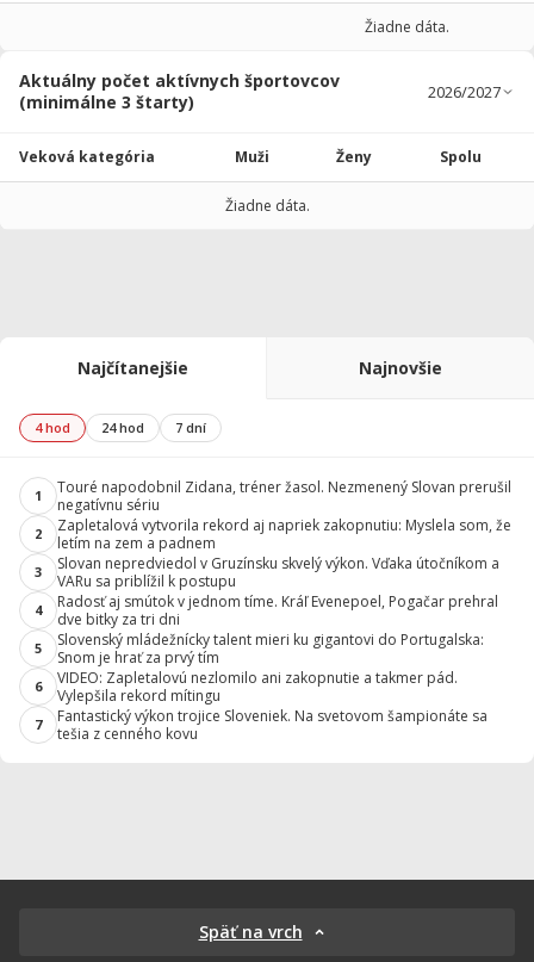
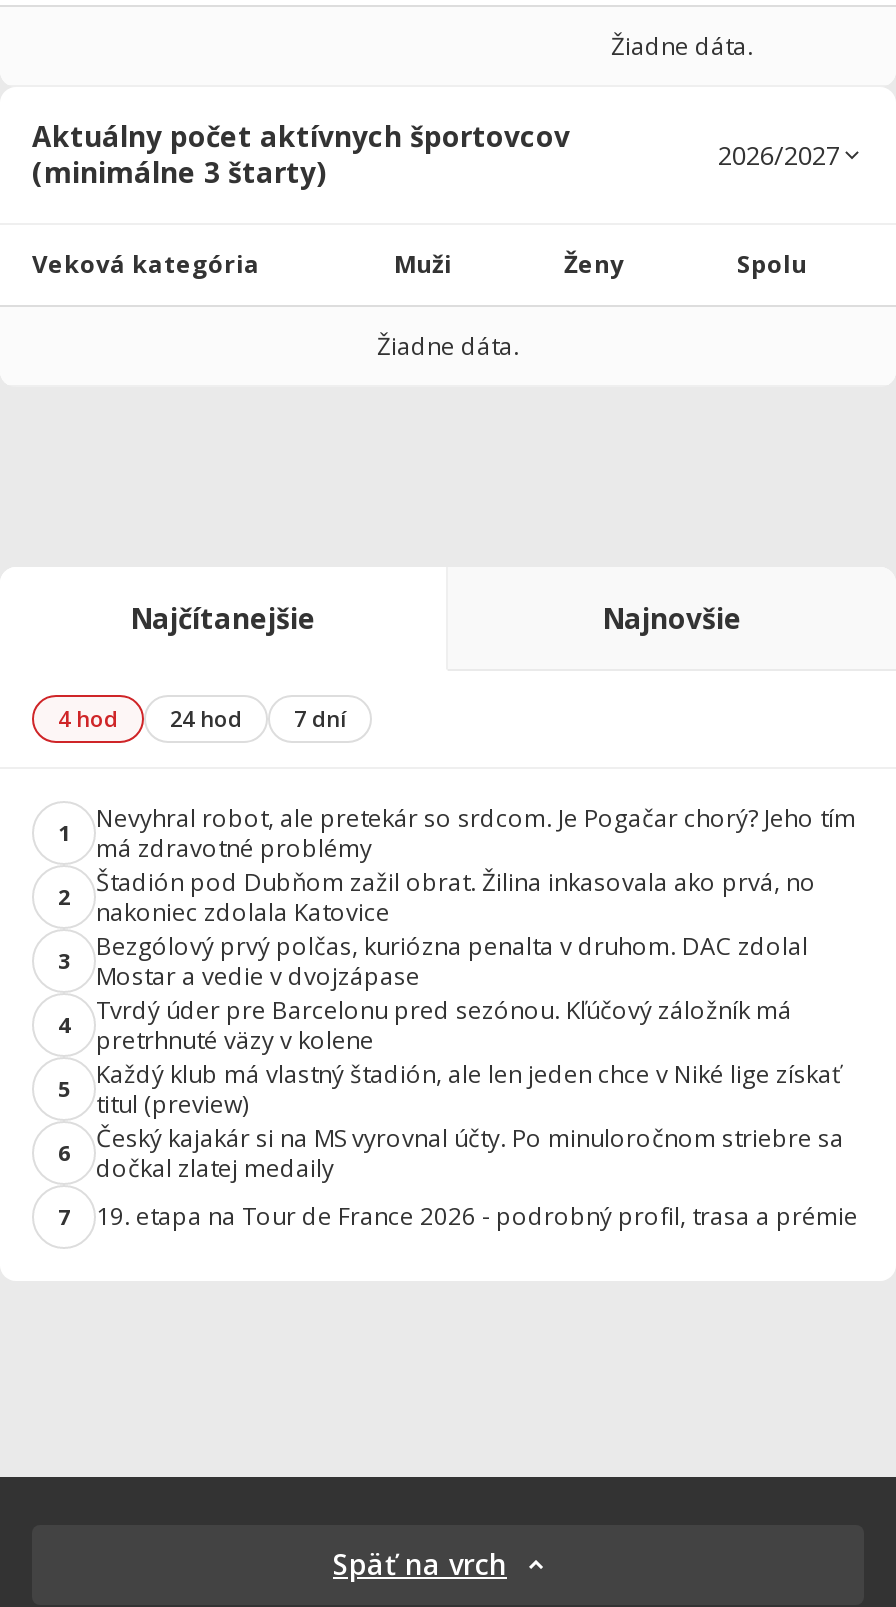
[57,477,511,515] Touré napodobnil Zidana, tréner žasol. Nezmenený Slovan prerušil | negatívnu sériu -> [96,801,856,865] Nevyhral robot, ale pretekár so srdcom. Je Pogačar chorý? Jeho tím | má zdravotné problémy
[57,515,511,553] Zapletalová vytvorila rekord aj napriek zakopnutiu: Myslela som, že | letím na zem a padnem -> [96,865,816,929] Štadión pod Dubňom zažil obrat. Žilina inkasovala ako prvá, no | nakoniec zdolala Katovice
[57,553,499,591] Slovan nepredviedol v Gruzínsku skvelý výkon. Vďaka útočníkom a | VARu sa priblížil k postupu -> [96,929,808,993] Bezgólový prvý polčas, kuriózna penalta v druhom. DAC zdolal | Mostar a vedie v dvojzápase
[57,591,498,629] Radosť aj smútok v jednom tíme. Kráľ Evenepoel, Pogačar prehral | dve bitky za tri dni -> [96,993,792,1057] Tvrdý úder pre Barcelonu pred sezónou. Kľúčový záložník má | pretrhnuté väzy v kolene
[57,629,484,667] Slovenský mládežnícky talent mieri ku gigantovi do Portugalska: | Snom je hrať za prvý tím -> [96,1057,840,1121] Každý klub má vlastný štadión, ale len jeden chce v Niké lige získať | titul (preview)
[57,667,458,705] VIDEO: Zapletalovú nezlomilo ani zakopnutie a takmer pád. | Vylepšila rekord mítingu -> [96,1121,844,1185] Český kajakár si na MS vyrovnal účty. Po minuloročnom striebre sa | dočkal zlatej medaily
[57,705,488,744] Fantastický výkon trojice Sloveniek. Na svetovom šampionáte sa | tešia z cenného kovu -> [96,1199,858,1233] 19. etapa na Tour de France 2026 - podrobný profil, trasa a prémie

